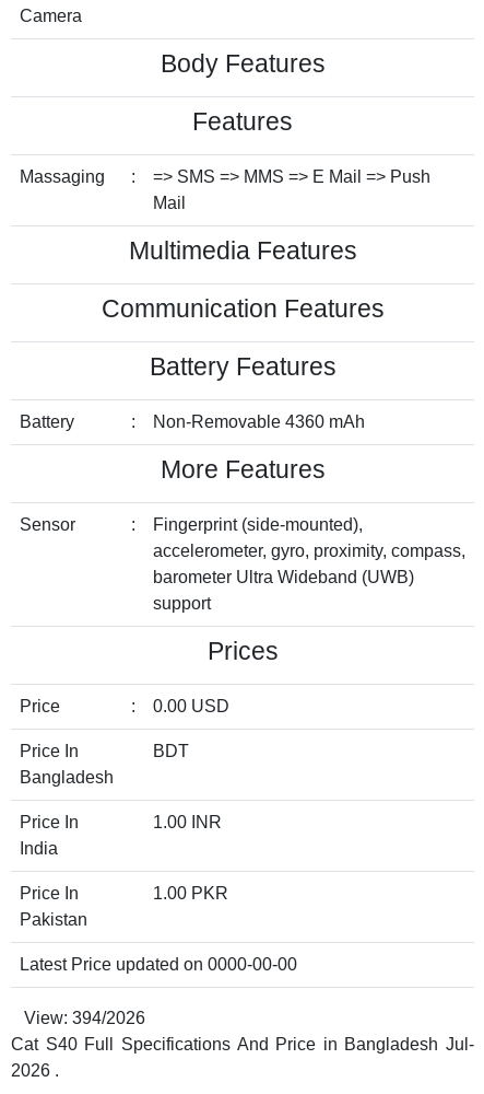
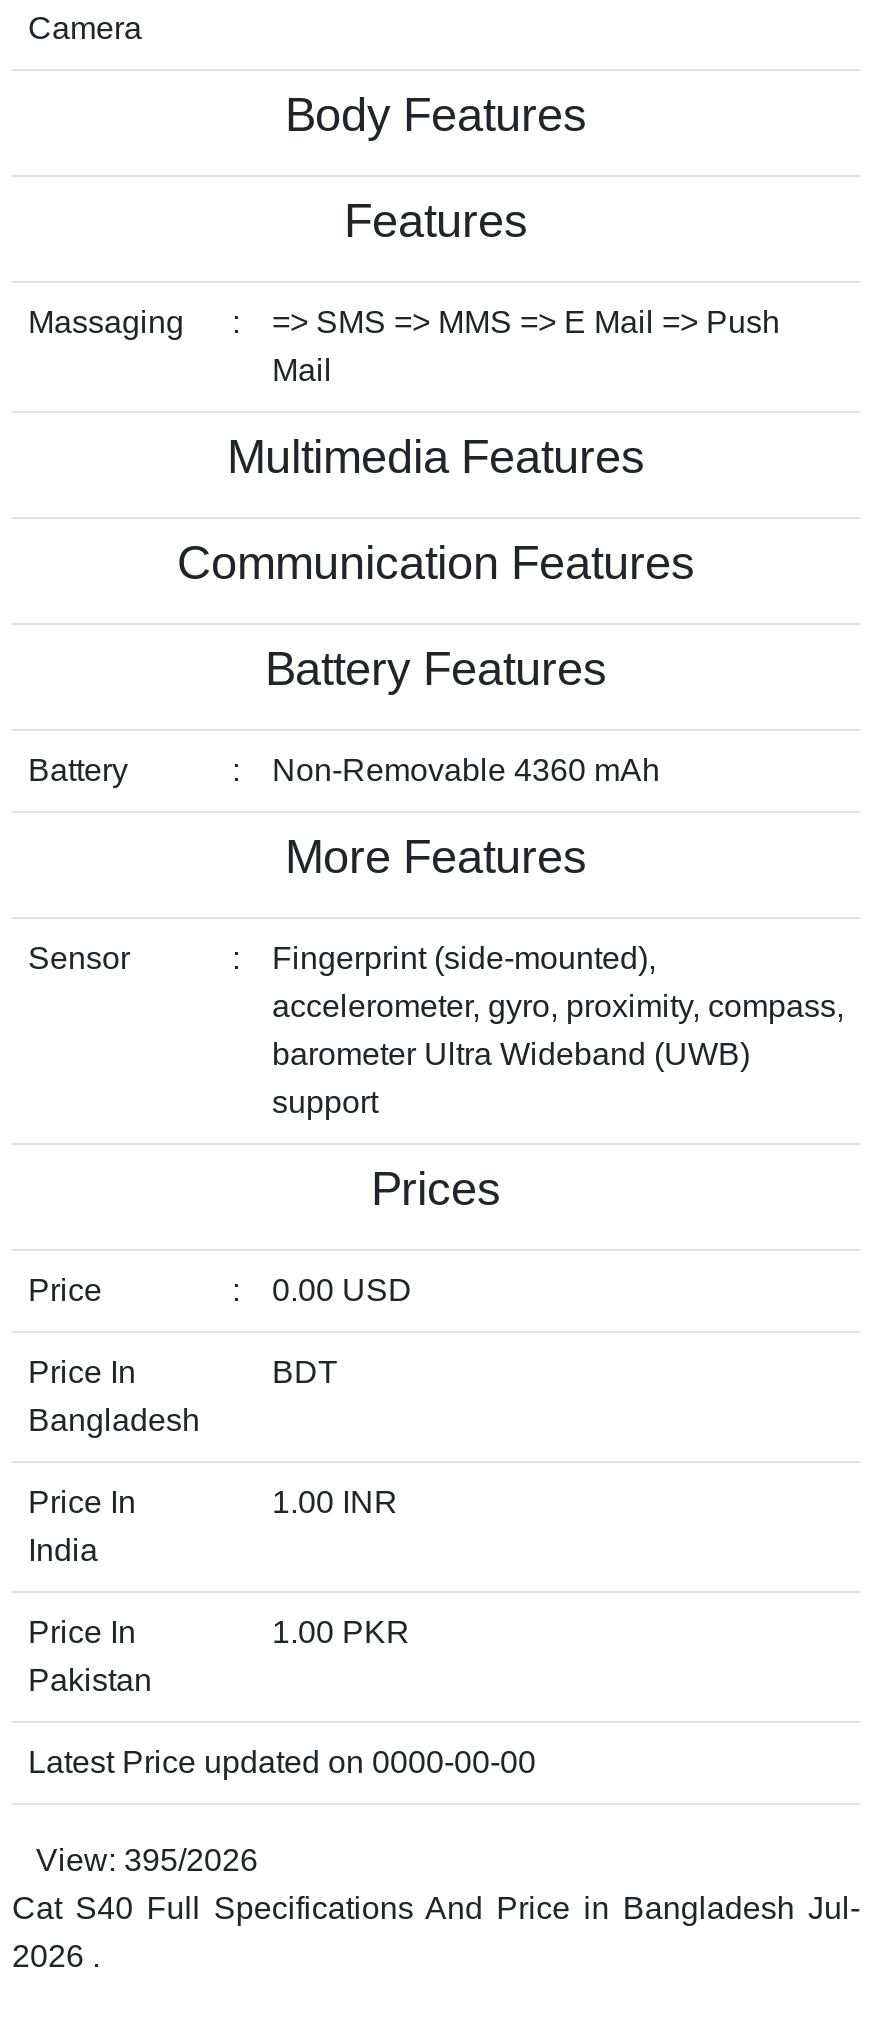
[11,1008,145,1027] View: 394/2026 -> [12,1843,258,1877] View: 395/2026

